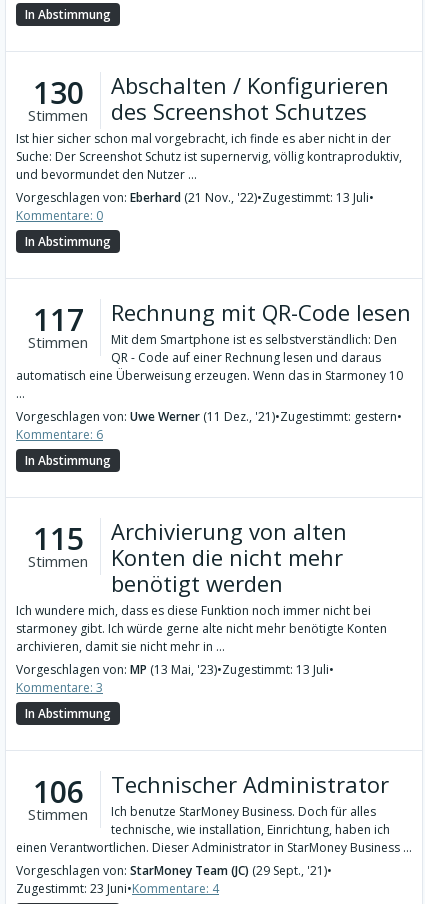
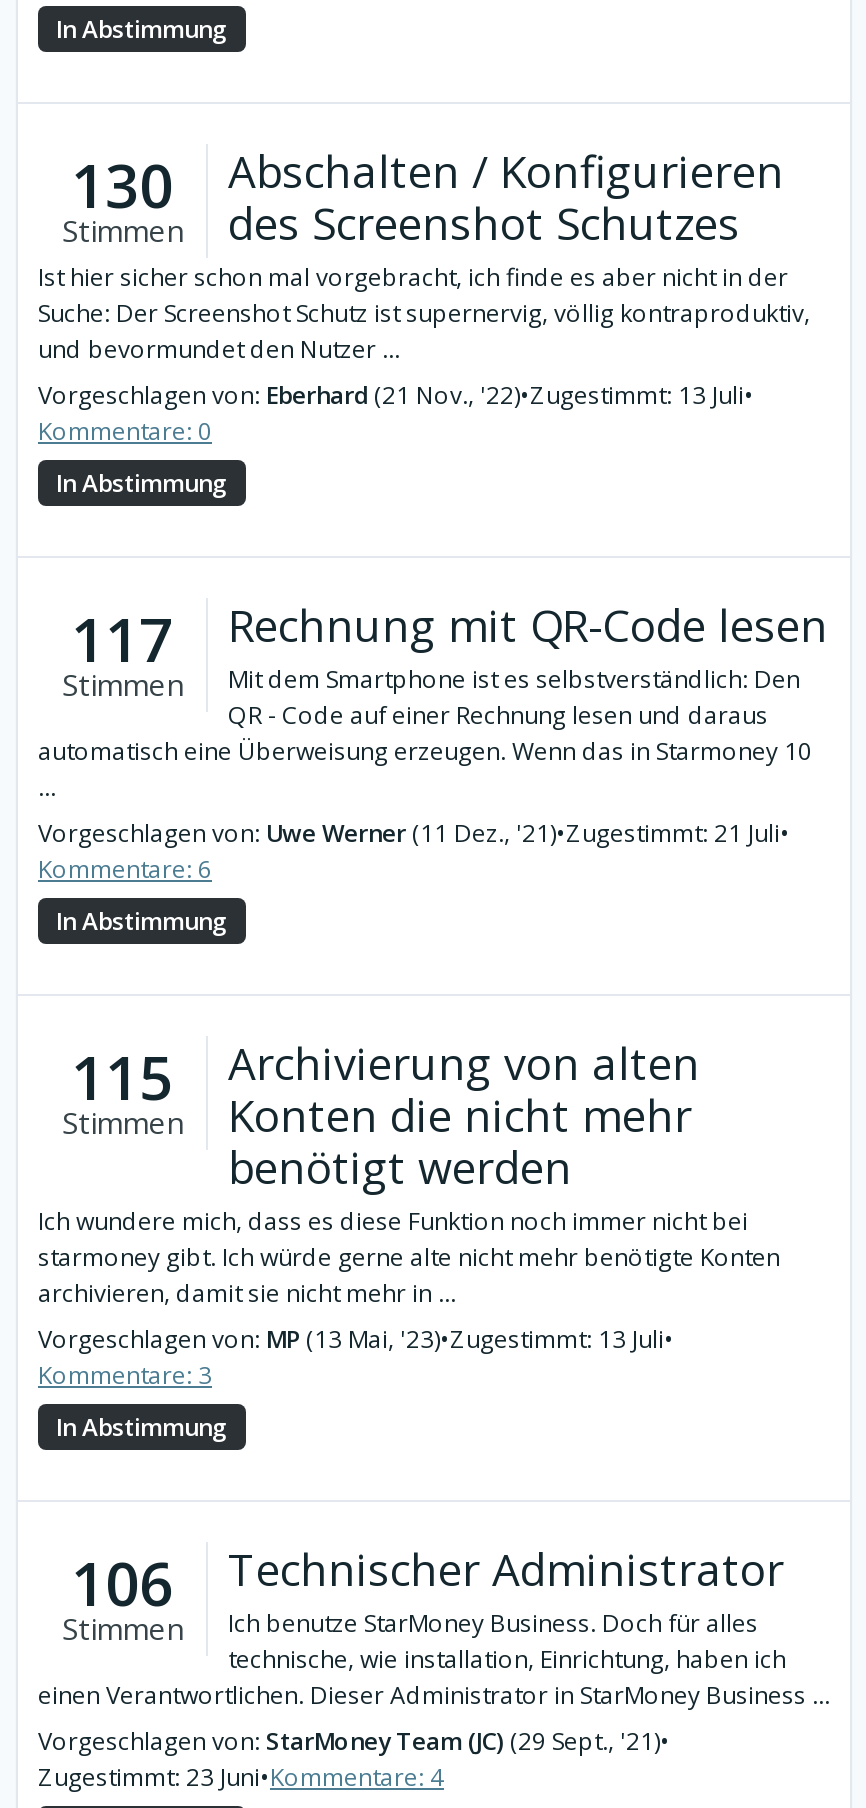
[16,408,402,425] Vorgeschlagen von: Uwe Werner (11 Dez., '21) •Zugestimmt: gestern• -> [38,816,790,850] Vorgeschlagen von: Uwe Werner (11 Dez., '21) •Zugestimmt: 21 Juli•

